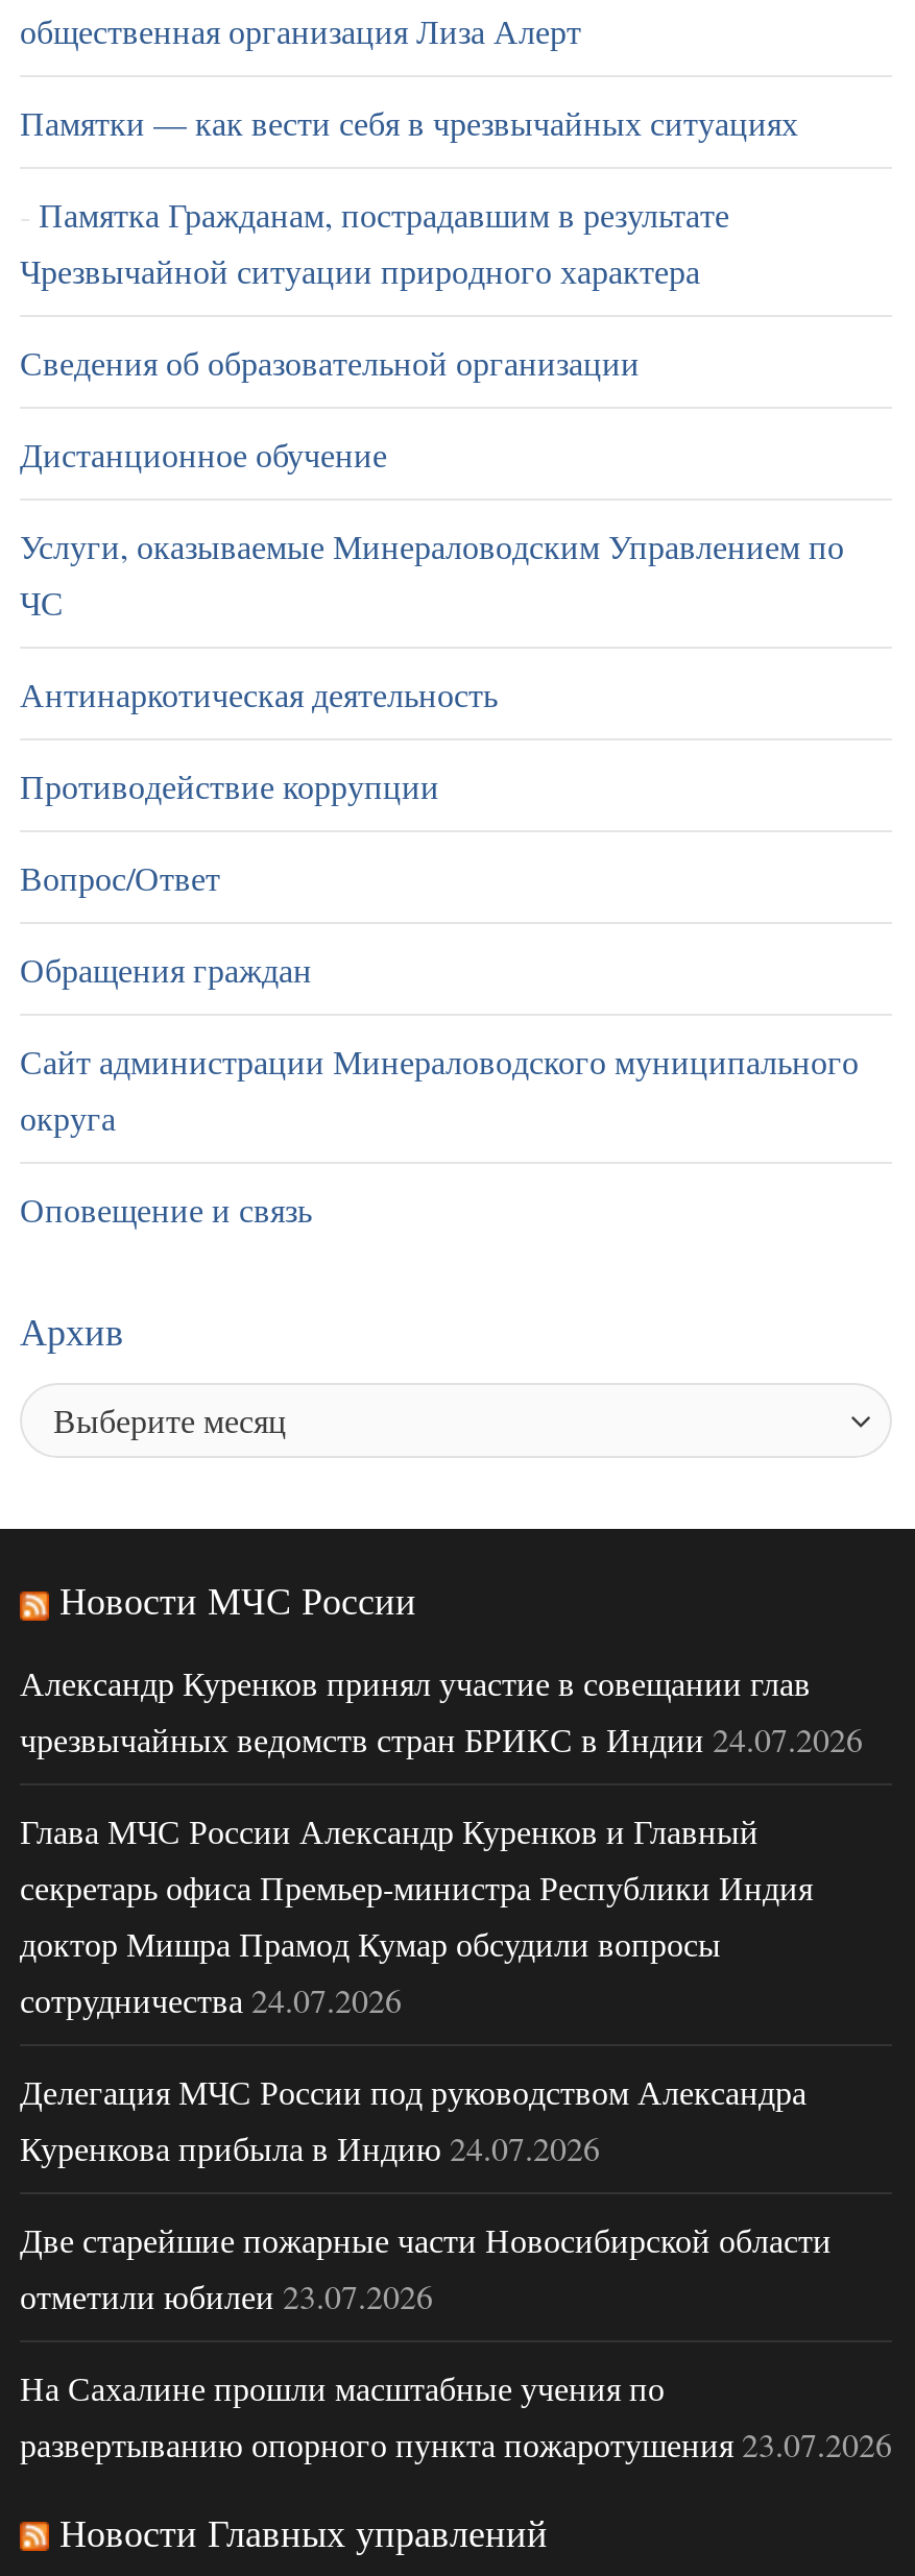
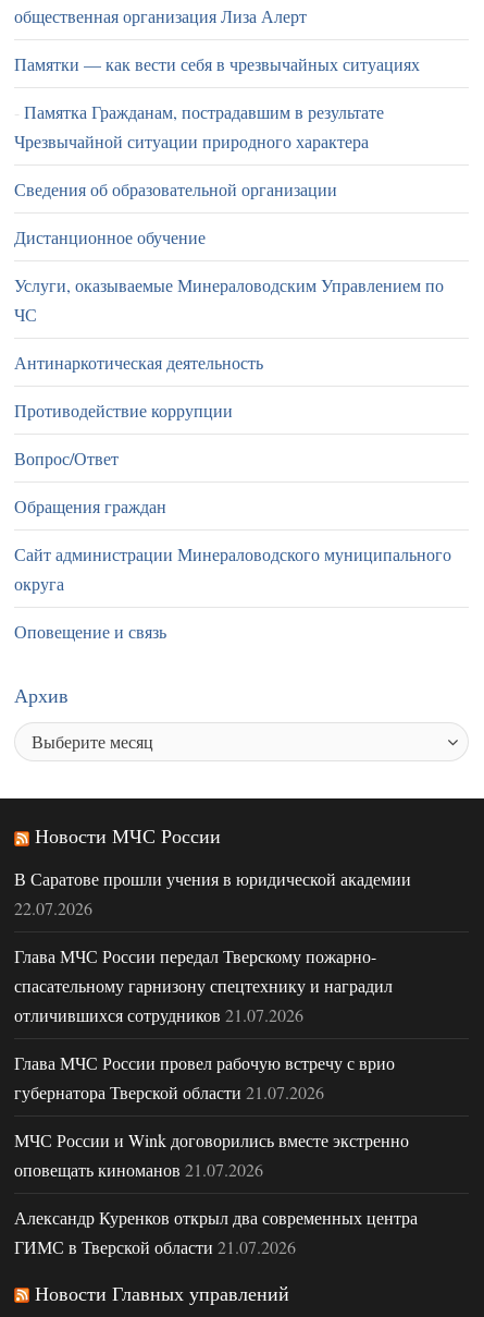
[20,1659,863,1759] Александр Куренков принял участие в совещании глав | чрезвычайных ведомств стран БРИКС в Индии 24.07.2026 -> [14,867,411,919] В Саратове прошли учения в юридической академии | 22.07.2026
[20,1807,813,2020] Глава МЧС России Александр Куренков и Главный | секретарь офиса Премьер-министра Республики Индия | доктор Мишра Прамод Кумар обсудили вопросы | сотрудничества 24.07.2026 -> [14,944,393,1026] Глава МЧС России передал Тверскому пожарно- | спасательному гарнизону спецтехнику и наградил | отличившихся сотрудников 21.07.2026
[20,2068,806,2168] Делегация МЧС России под руководством Александра | Куренкова прибыла в Индию 24.07.2026 -> [14,1051,395,1103] Глава МЧС России провел рабочую встречу с врио | губернатора Тверской области 21.07.2026
[20,2216,832,2316] Две старейшие пожарные части Новосибирской области | отметили юбилеи 23.07.2026 -> [14,1128,409,1180] МЧС России и Wink договорились вместе экстренно | оповещать киноманов 21.07.2026
[20,2364,892,2464] На Сахалине прошли масштабные учения по | развертыванию опорного пункта пожаротушения 23.07.2026 -> [14,1205,418,1258] Александр Куренков открыл два современных центра | ГИМС в Тверской области 21.07.2026

